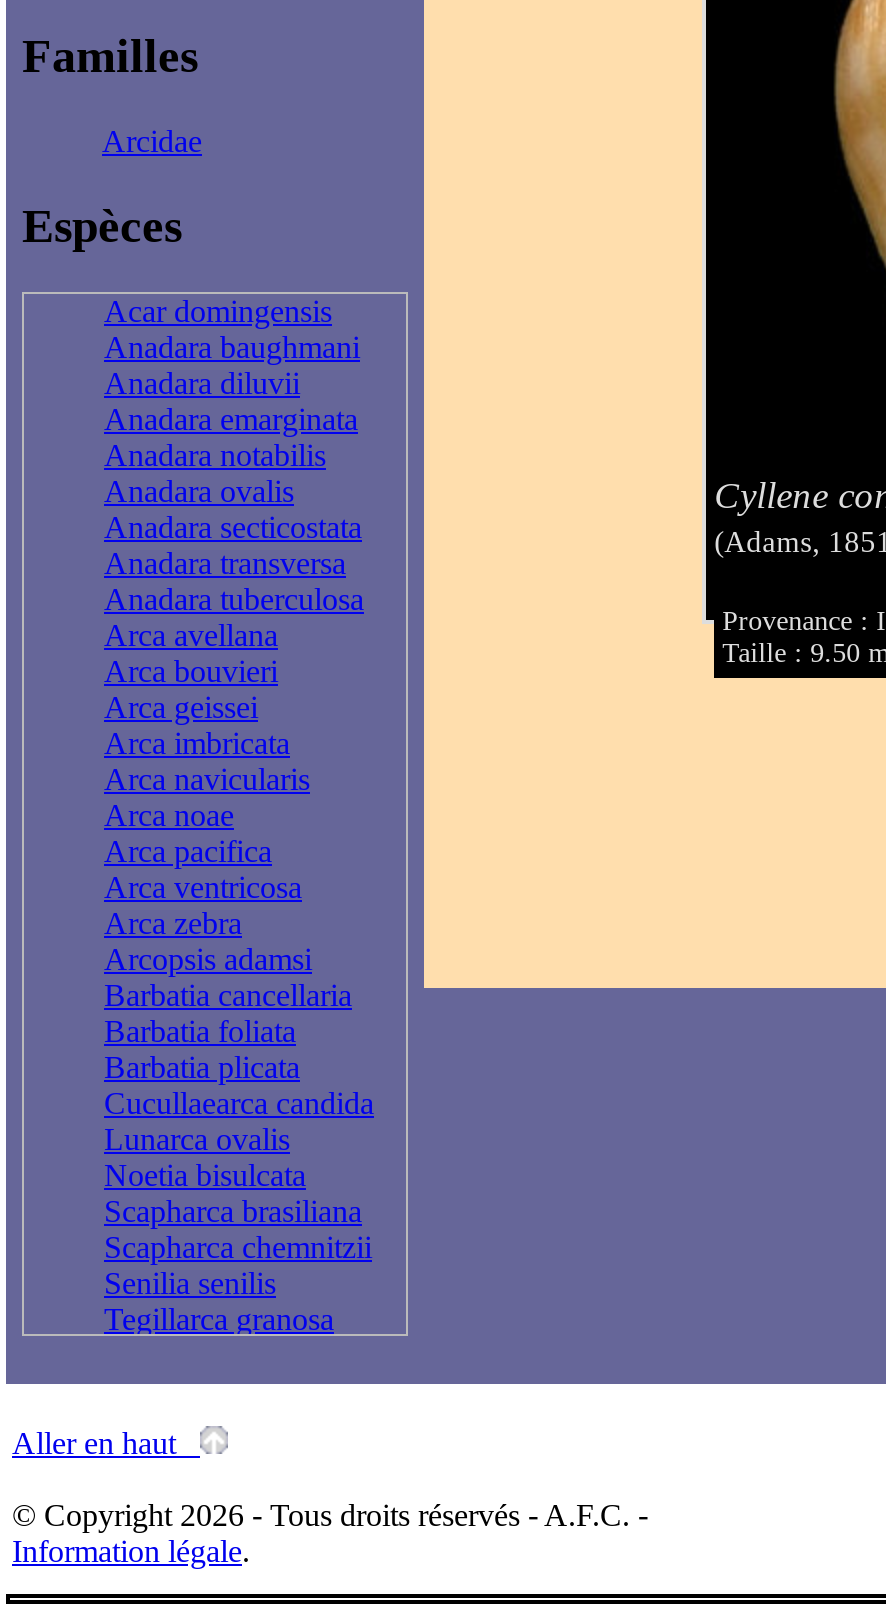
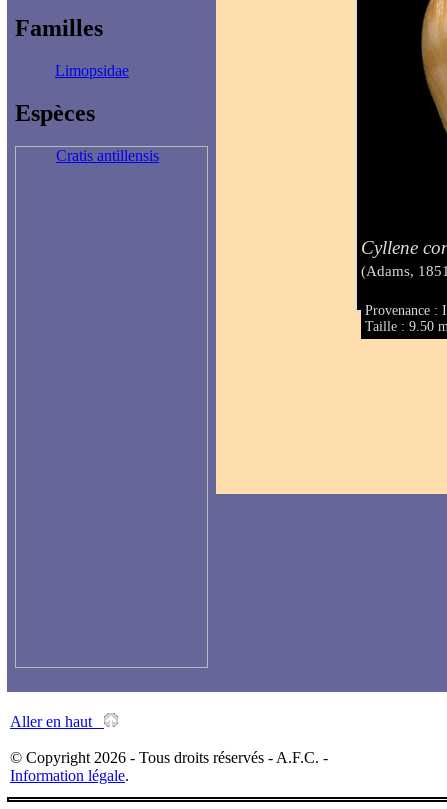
[102,123,202,157] Arcidae -> [55,62,129,79] Limopsidae
[104,295,374,1337] Acar domingensis | Anadara baughmani | Anadara diluvii | Anadara emarginata | Anadara notabilis | Anadara ovalis | Anadara secticostata | Anadara transversa | Anadara tuberculosa | Arca avellana | Arca bouvieri | Arca geissei | Arca imbricata | Arca navicularis | Arca noae | Arca pacifica | Arca ventricosa | Arca zebra | Arcopsis adamsi | Barbatia cancellaria | Barbatia foliata | Barbatia plicata | Cucullaearca candida | Lunarca ovalis | Noetia bisulcata | Scapharca brasiliana | Scapharca chemnitzii | Senilia senilis | Tegillarca granosa -> [56,147,159,164] Cratis antillensis

